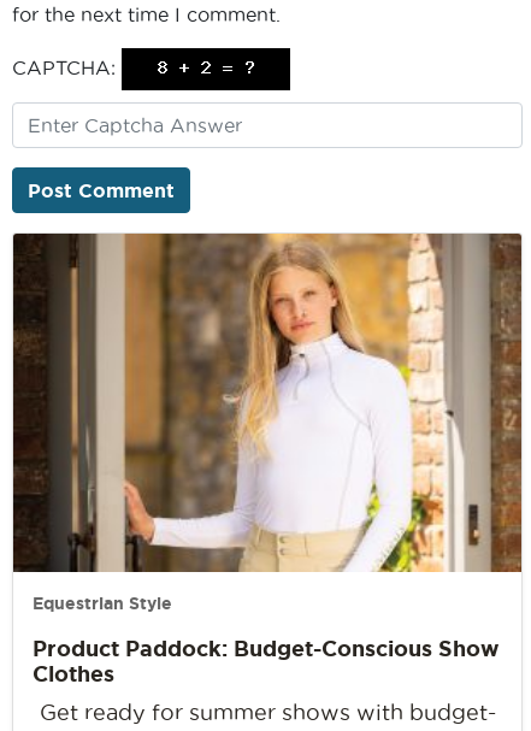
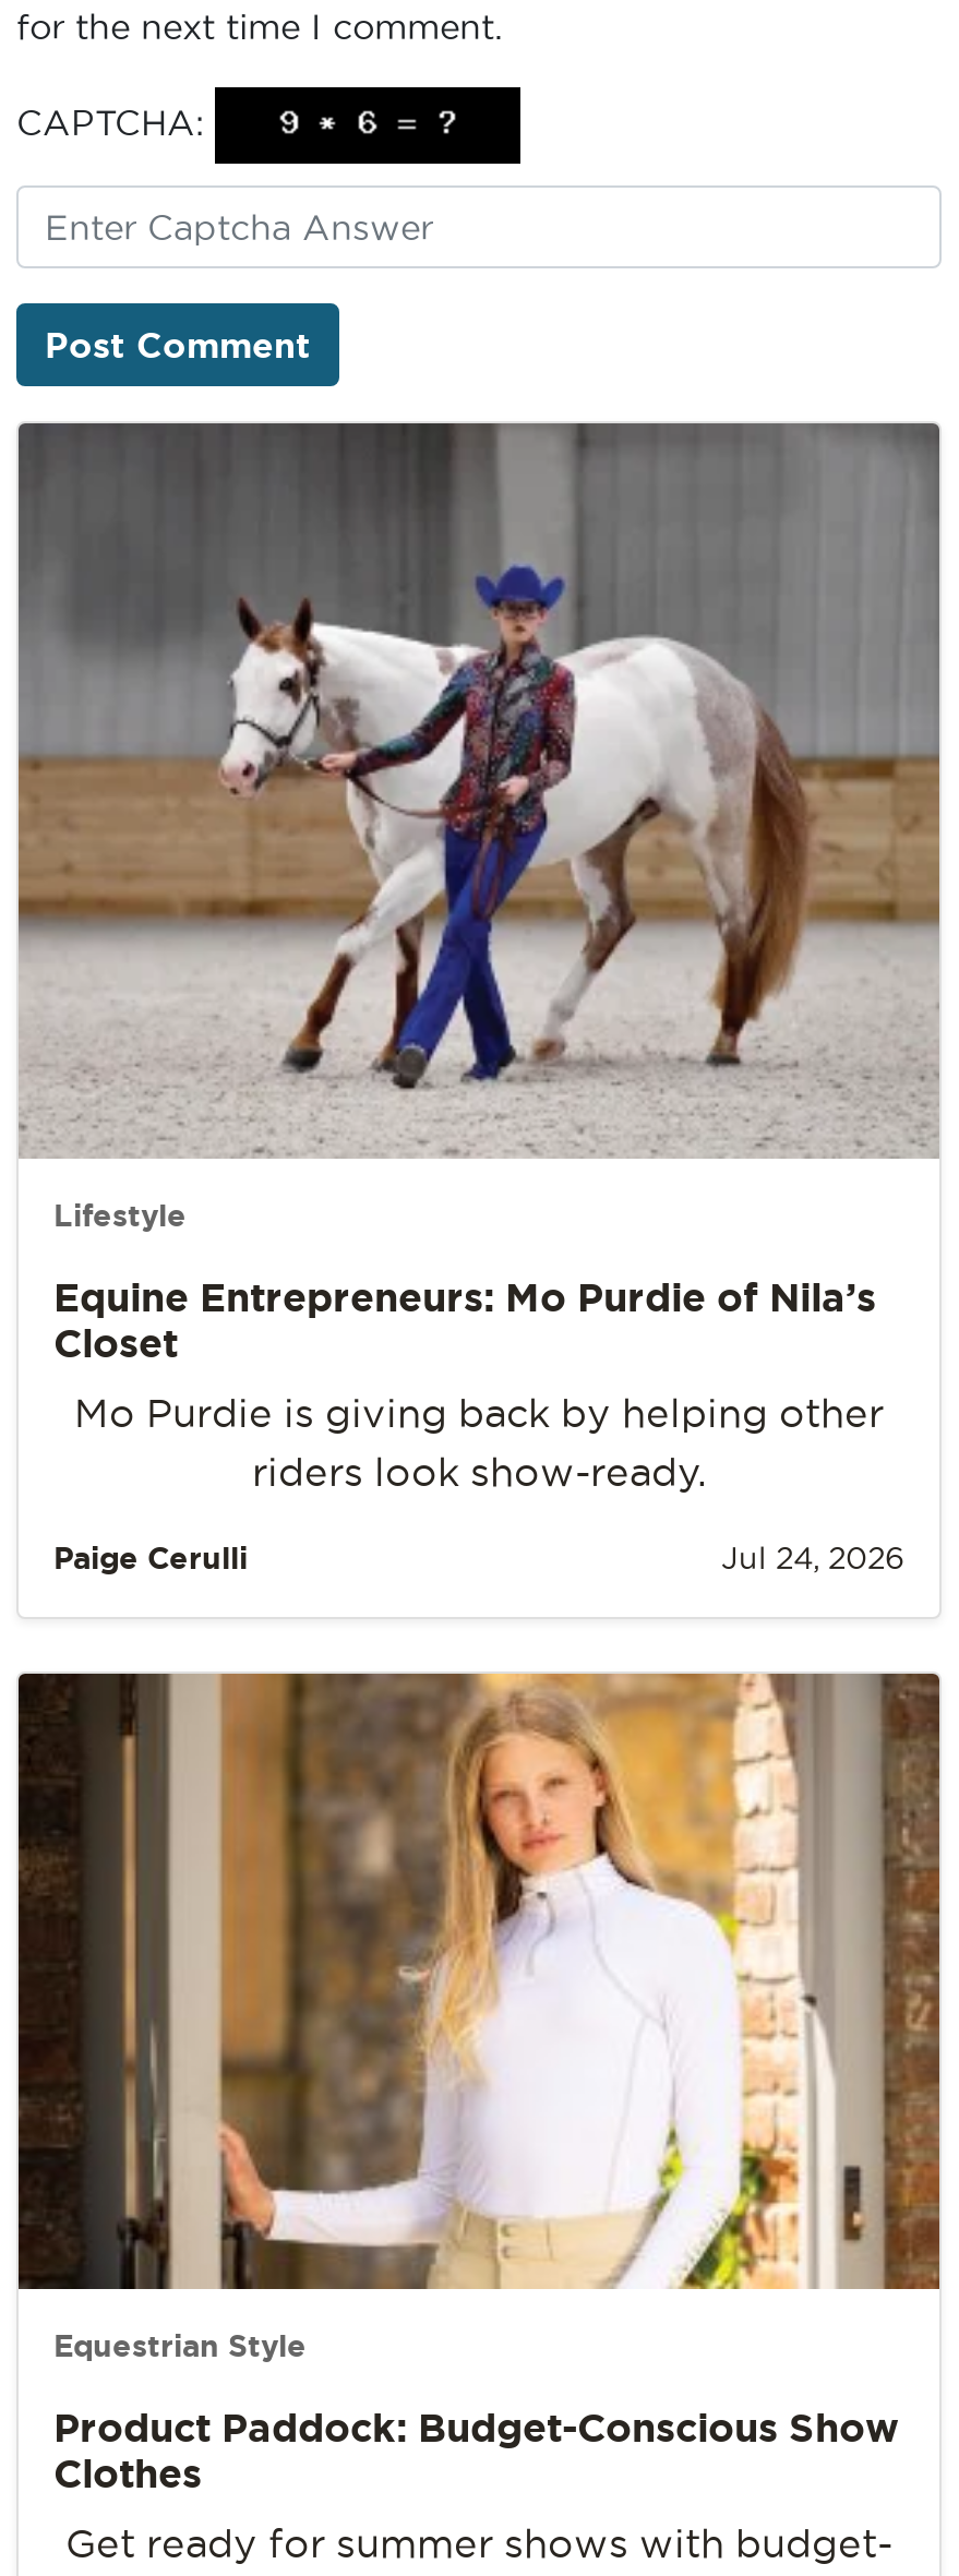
none -> [16,421,942,1576] [image] | Lifestyle | Equine Entrepreneurs: Mo Purdie of Nila’s | Closet | Mo Purdie is giving back by helping other | riders look show-ready. | Paige Cerulli | Jul 24, 2026

